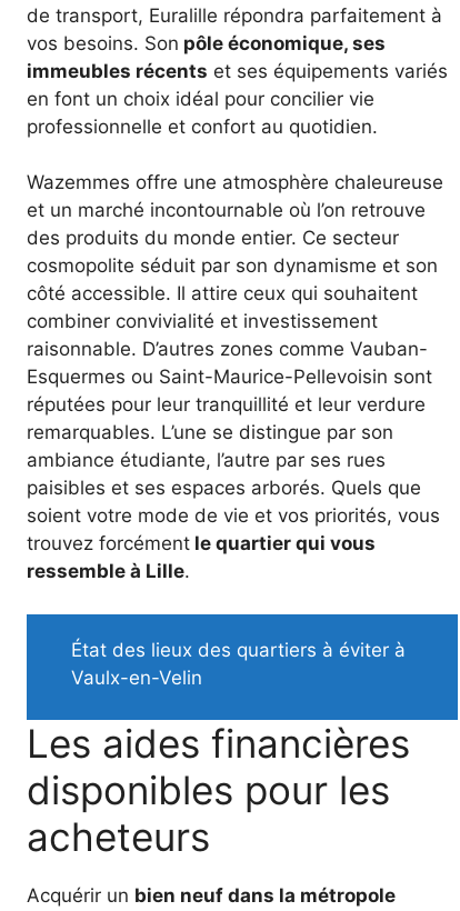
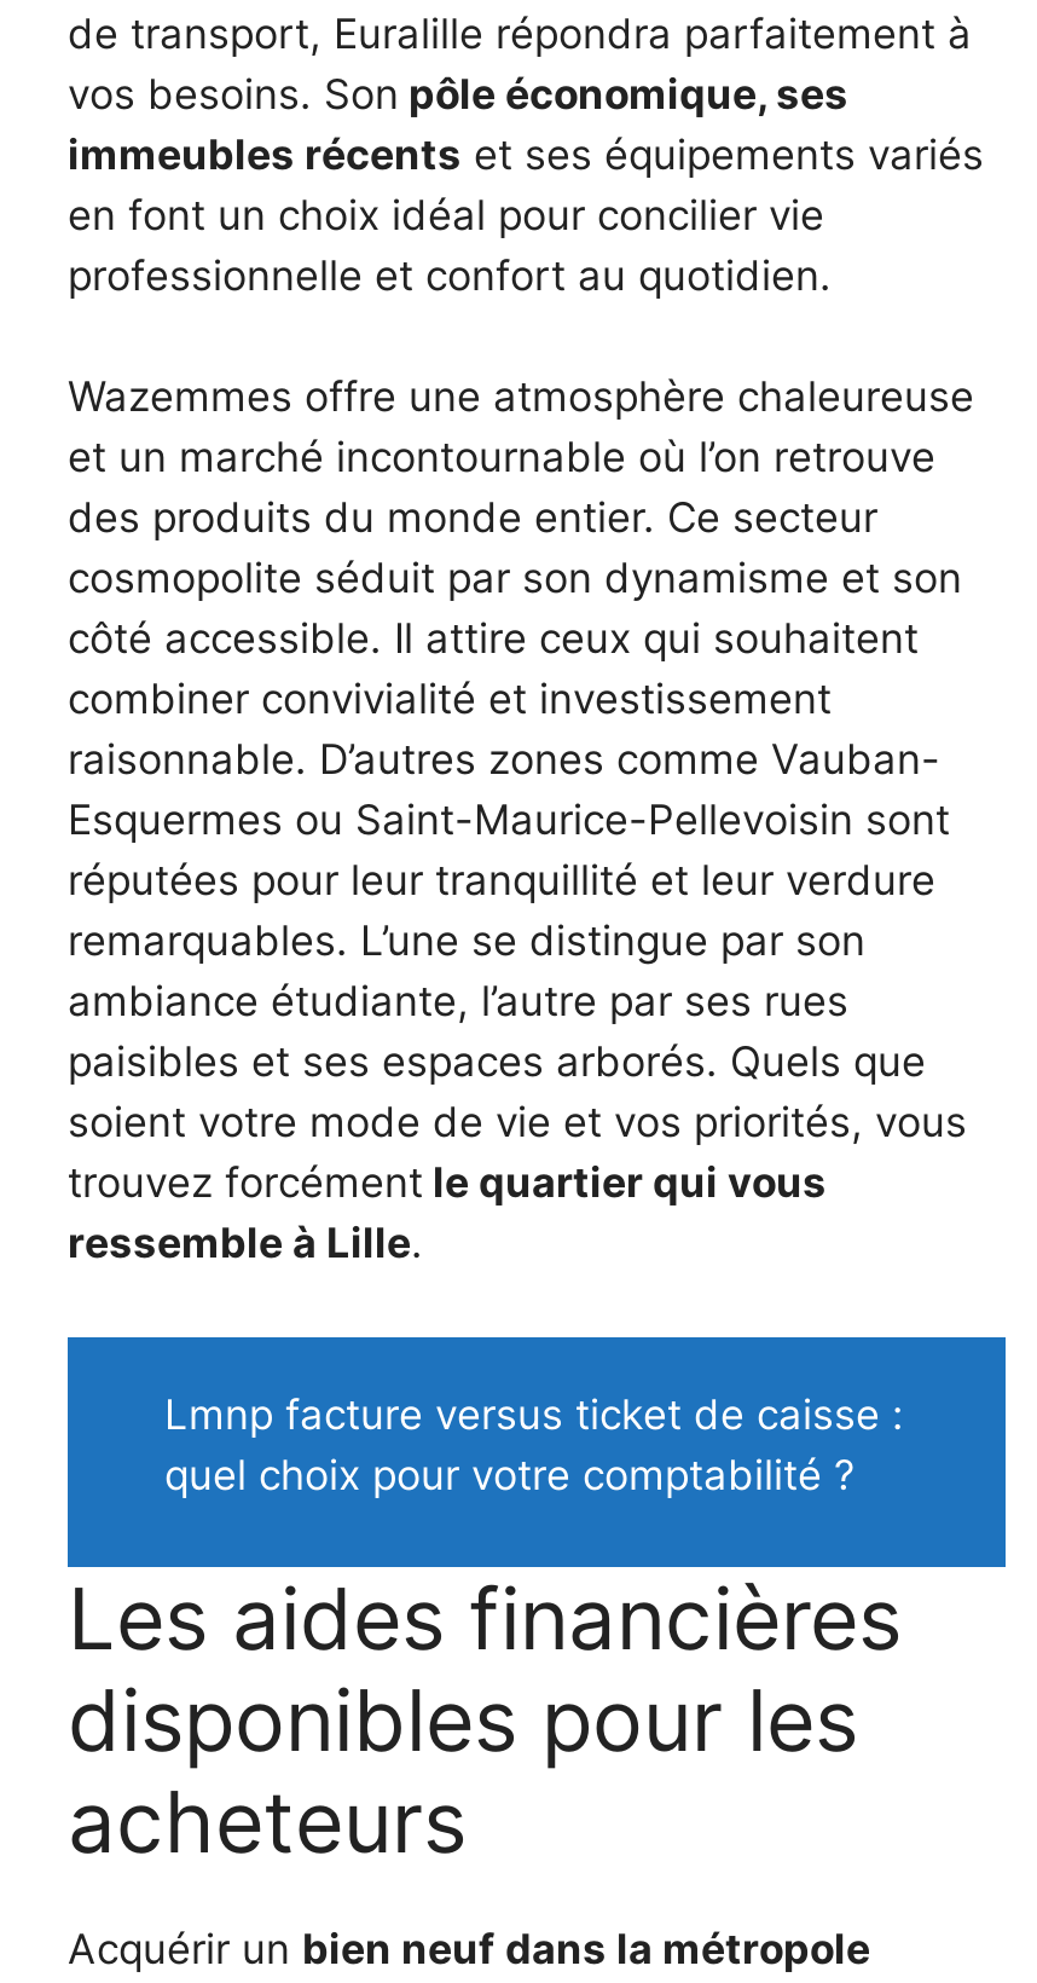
[71,638,406,688] État des lieux des quartiers à éviter à | Vaulx-en-Velin -> [164,1389,904,1498] Lmnp facture versus ticket de caisse : | quel choix pour votre comptabilité ?

